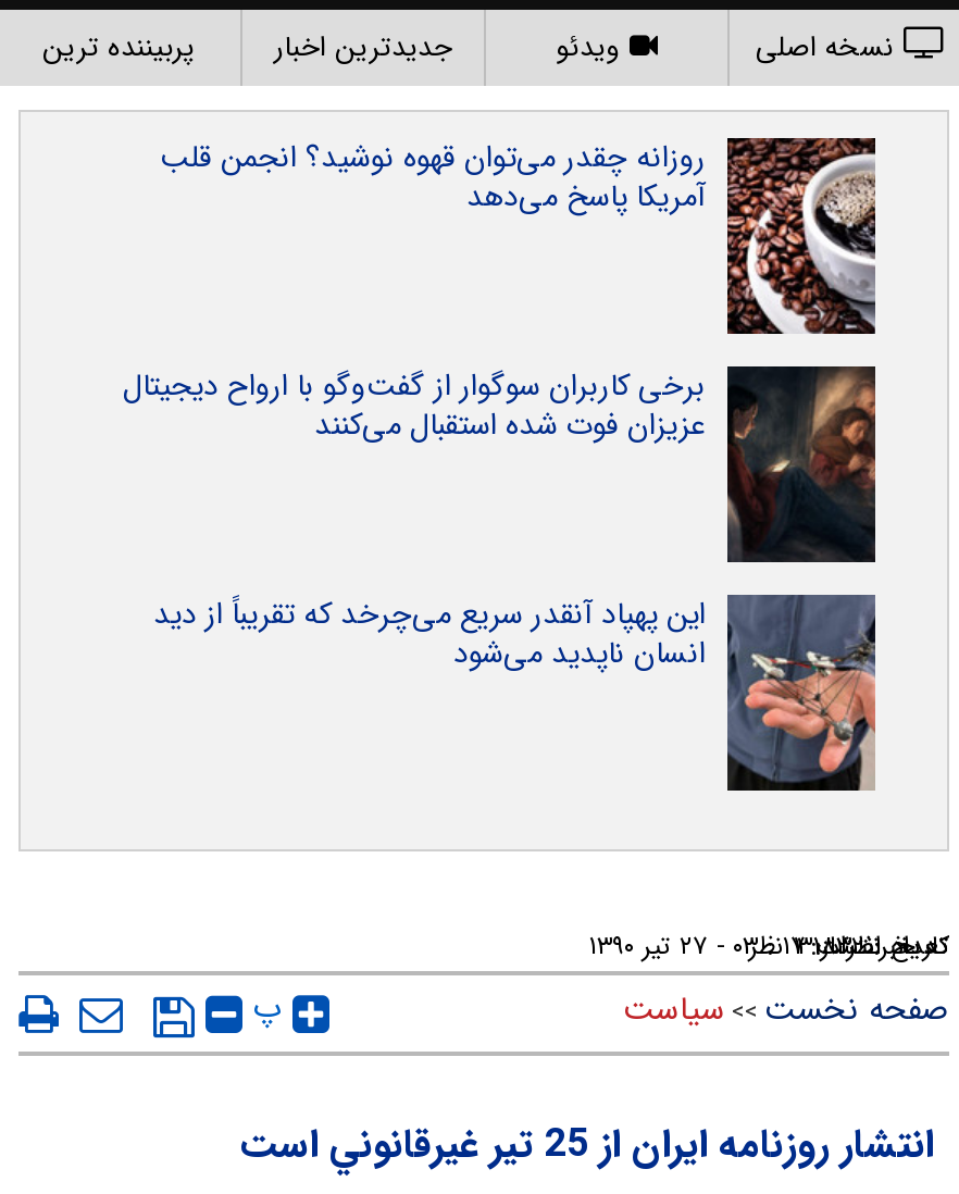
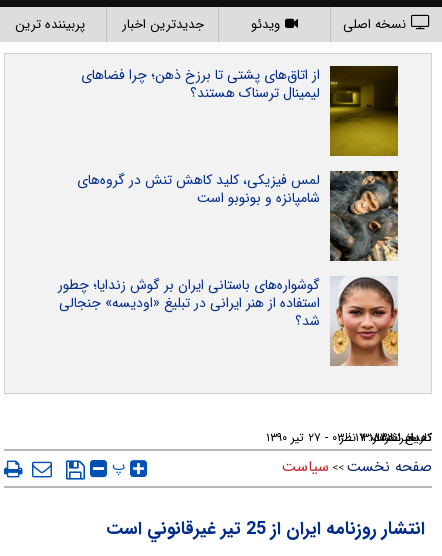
[160,134,877,336] [image] | روزانه چقدر می‌توان قهوه نوشید؟ انجمن قلب | آمریکا پاسخ می‌دهد -> [81,64,399,157] [image] | از اتاق‌های پشتی تا برزخ ذهن؛ چرا فضاهای | لیمینال ترسناک هستند؟
[123,362,877,564] [image] | برخی کاربران سوگوار از گفت‌وگو با ارواح دیجیتال | عزیزان فوت شده استقبال می‌کنند -> [77,169,399,262] [image] | لمس فیزیکی، کلید کاهش تنش در گروه‌های | شامپانزه و بونوبو است
[153,590,877,793] [image] | این پهپاد آنقدر سریع می‌چرخد که تقریباً از دید | انسان ناپدید می‌شود -> [58,274,398,367] [image] | گوشواره‌های باستانی ایران بر گوش زندایا؛ چطور | استفاده از هنر ایرانی در تبلیغ «اودیسه» جنجالی | شد؟

